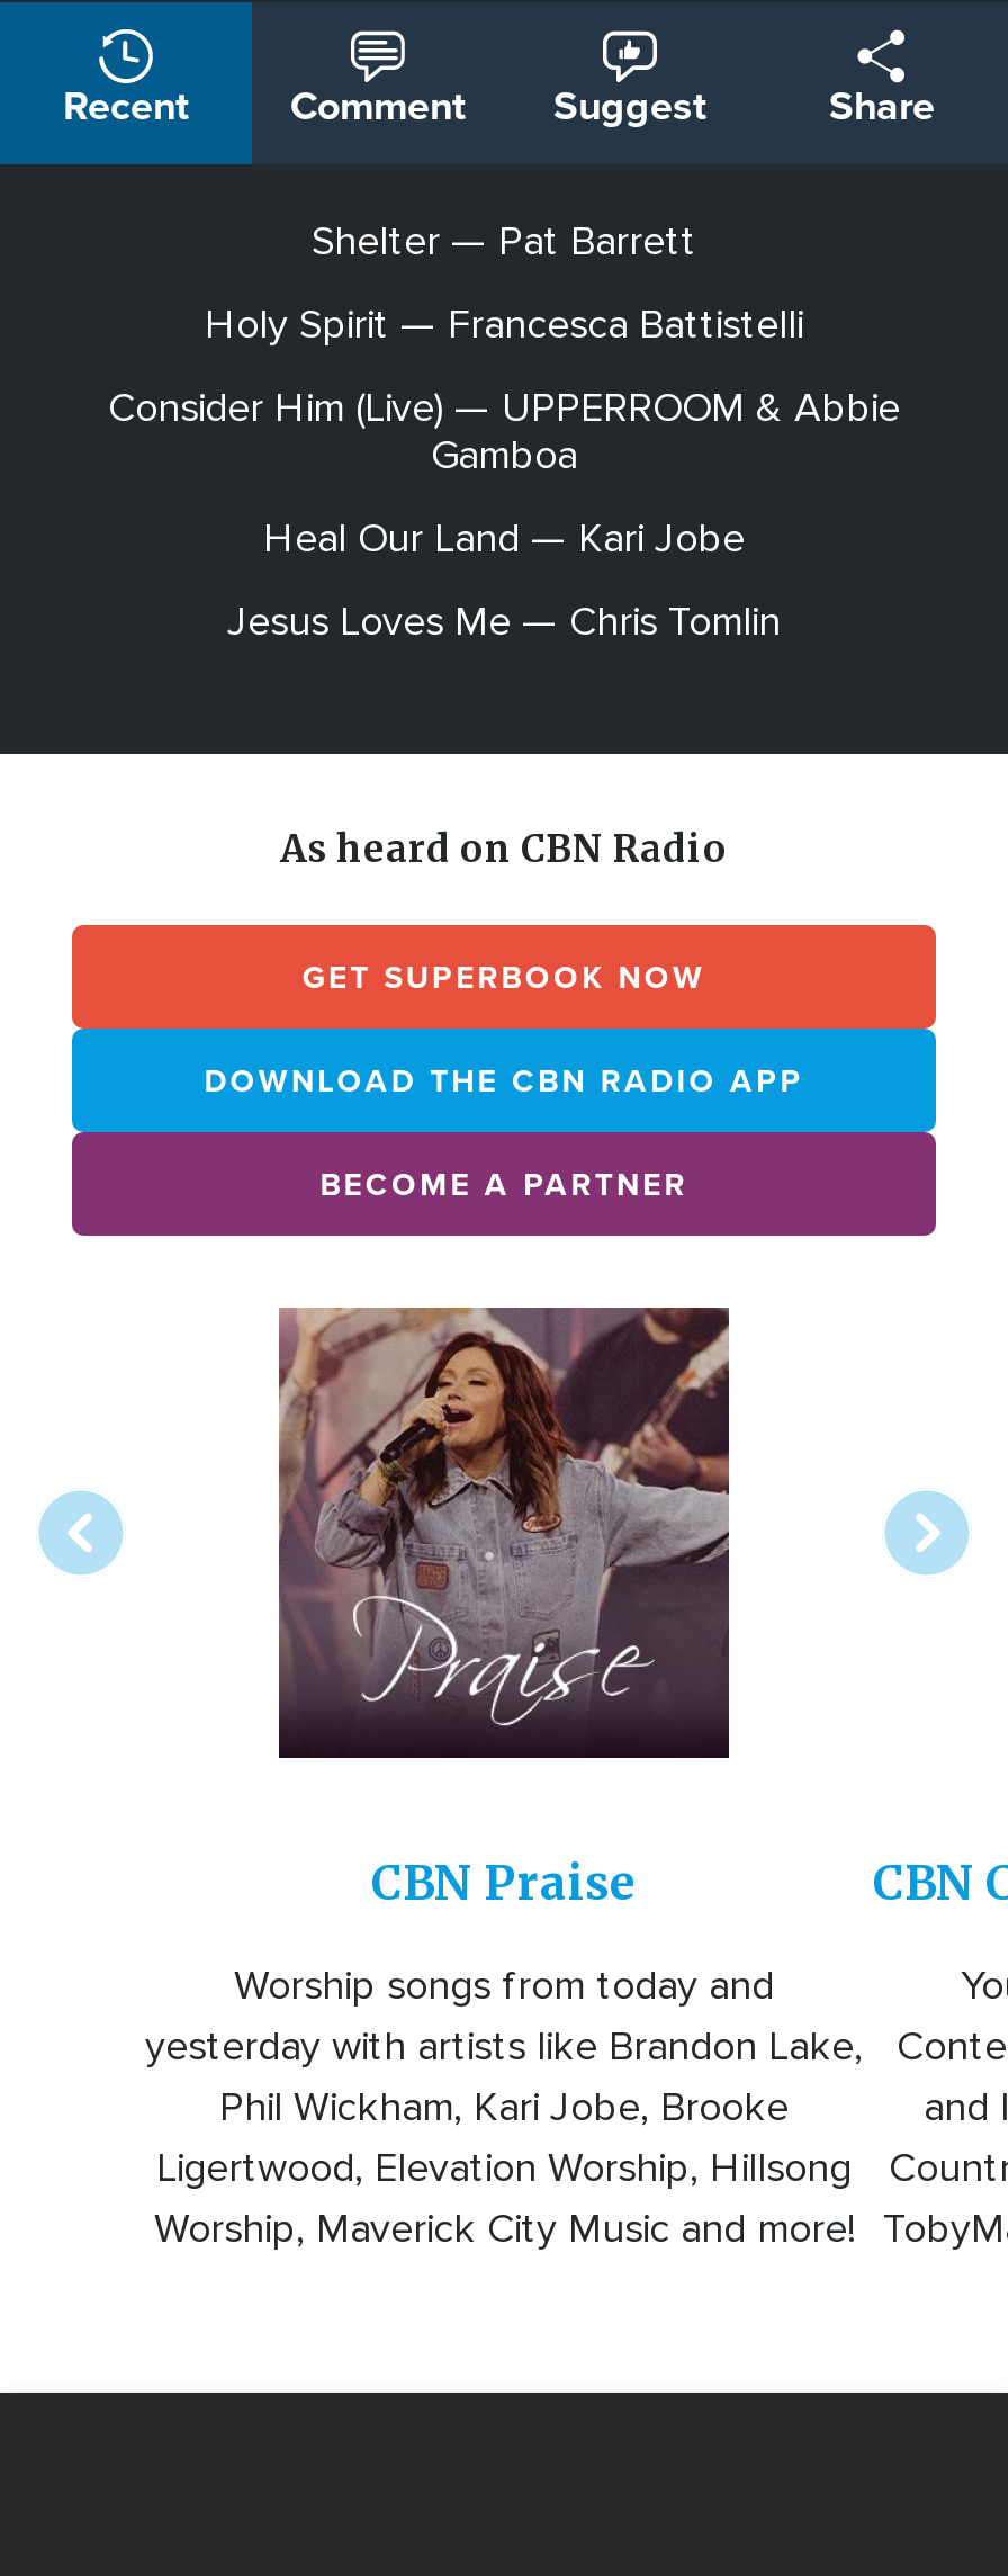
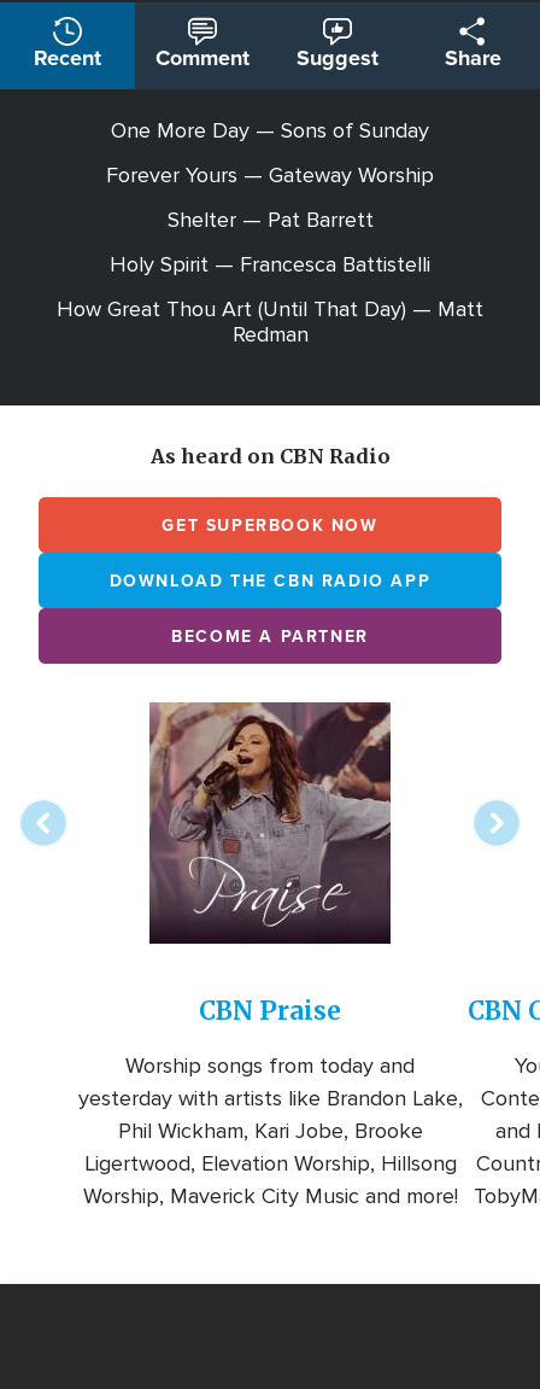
none -> [106,117,434,188] One More Day — Sons of Sunday | Forever Yours — Gateway Worship
moved [205,216,803,349] -> [110,206,430,278]: Shelter — Pat Barrett | Holy Spirit — Francesca Battistelli
[108,383,900,646] Consider Him (Live) — UPPERROOM & Abbie | Gamboa | Heal Our Land — Kari Jobe | Jesus Loves Me — Chris Tomlin -> [57,296,483,348] How Great Thou Art (Until That Day) — Matt | Redman

